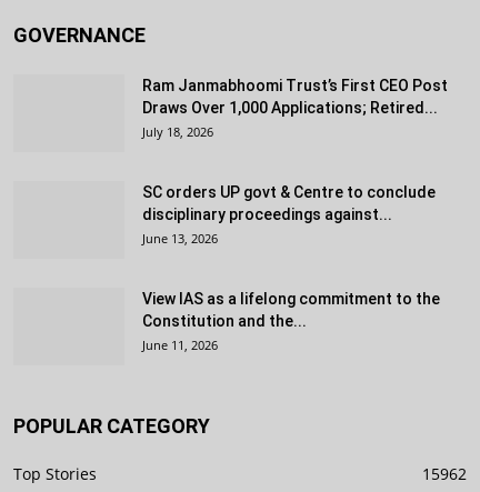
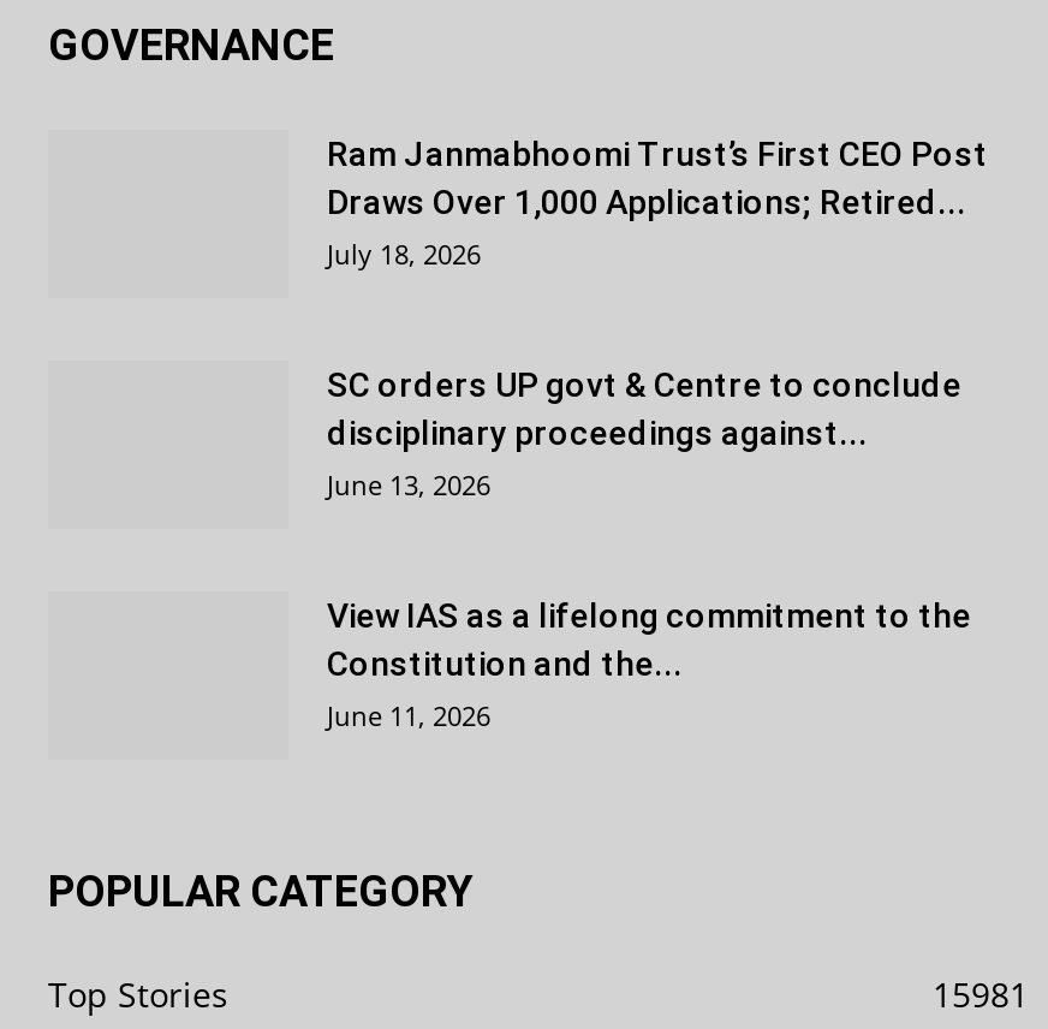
[422,463,467,484] 15962 -> [933,971,1029,1017] 15981

